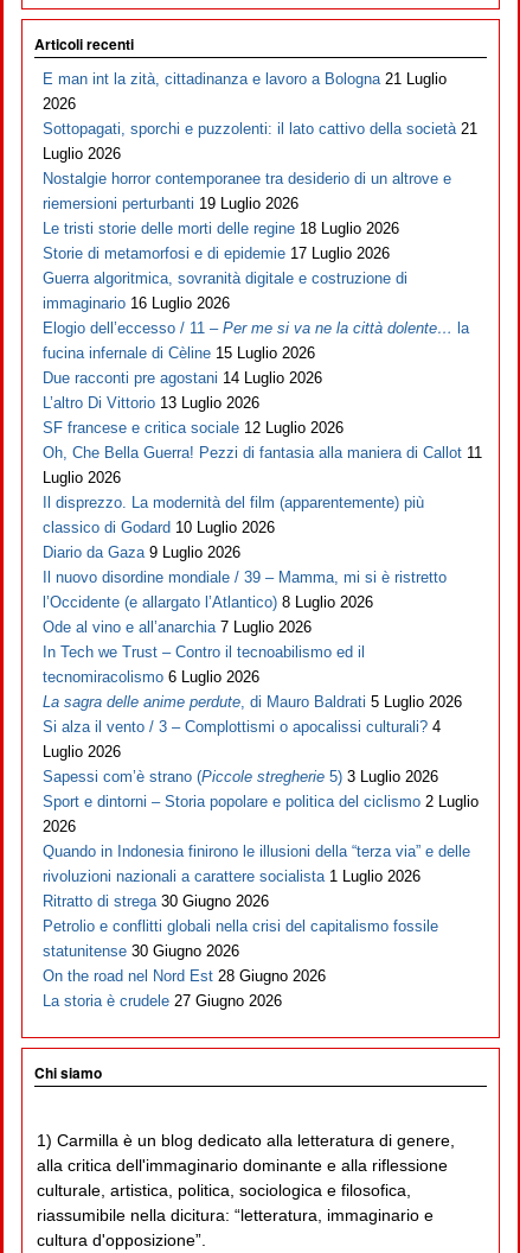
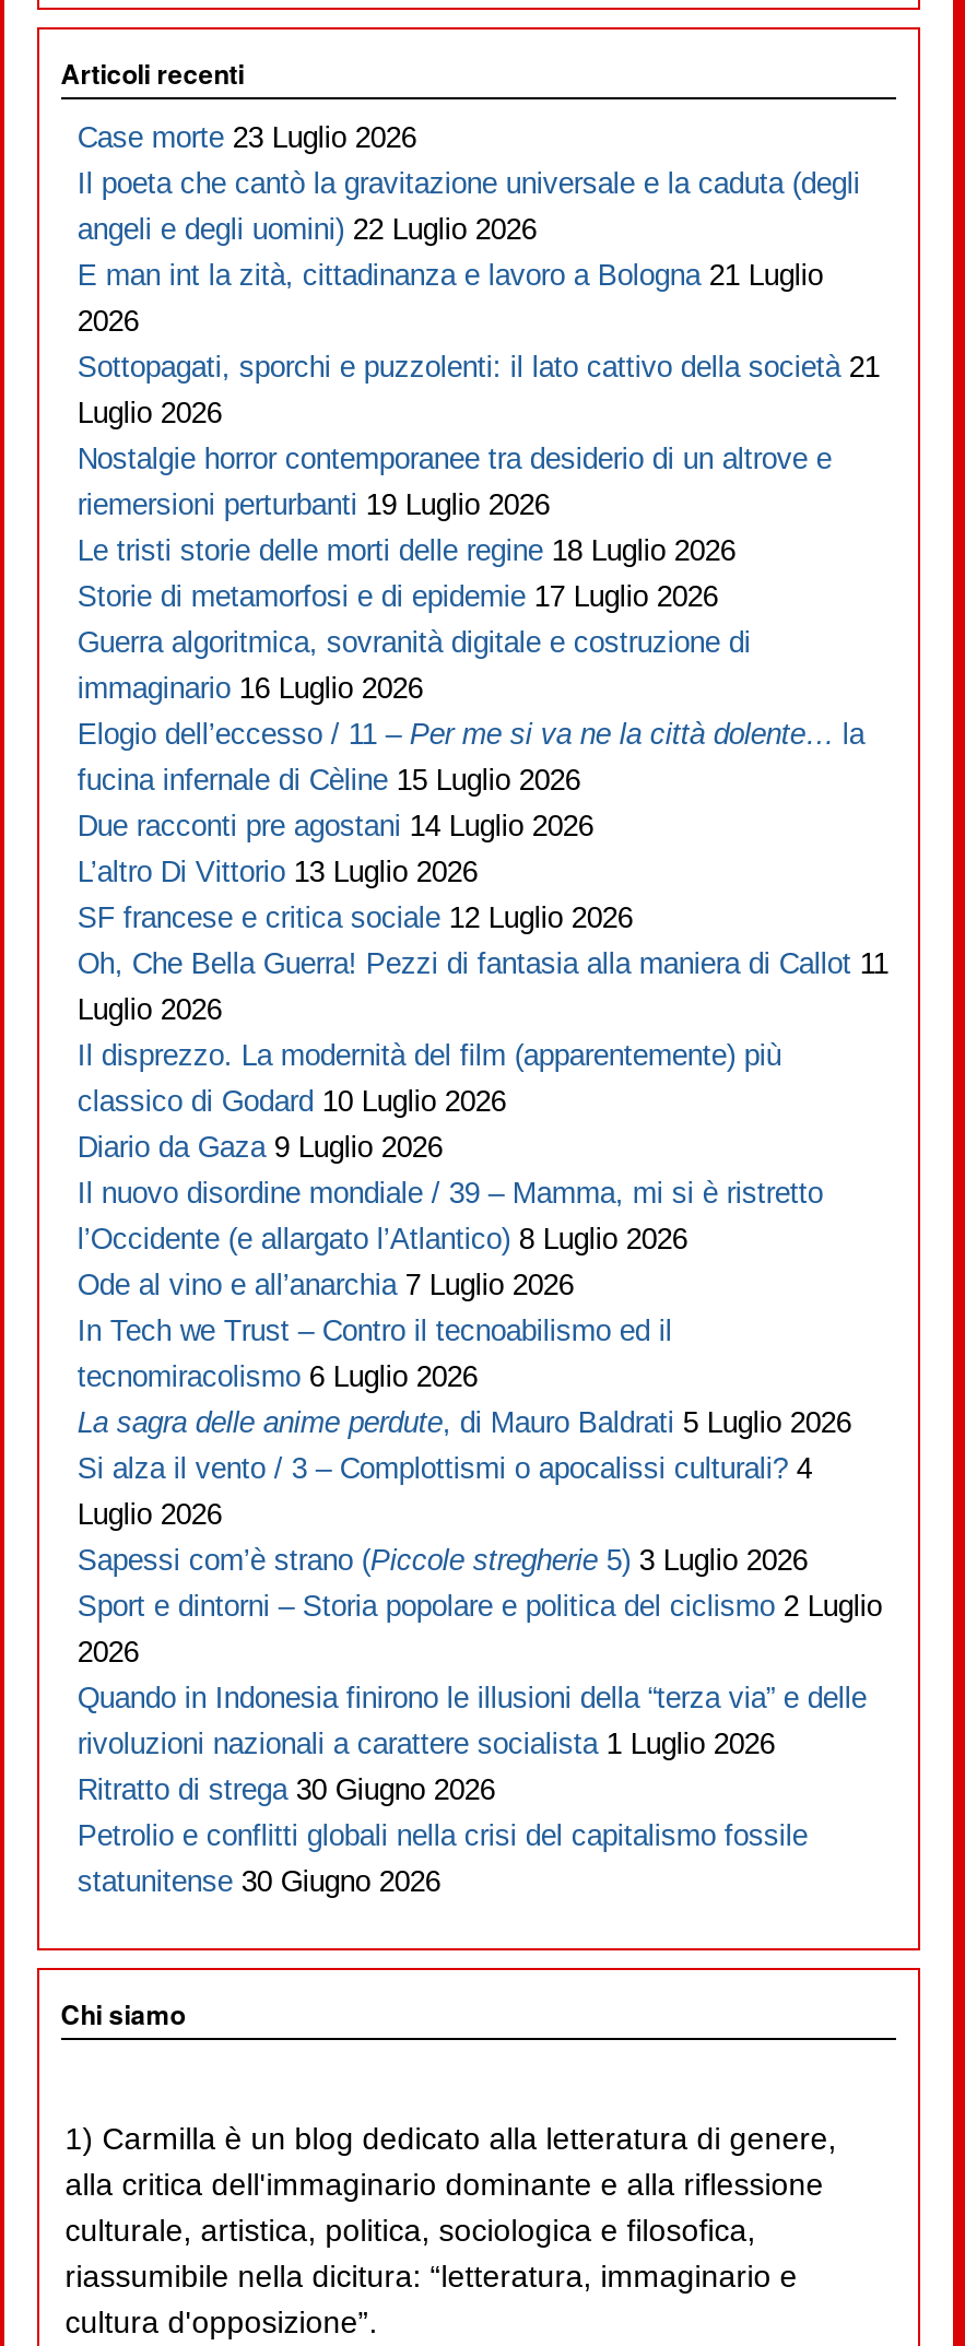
none -> [77,122,860,247] Case morte 23 Luglio 2026 | Il poeta che cantò la gravitazione universale e la caduta (degli | angeli e degli uomini) 22 Luglio 2026
moved [43,70,482,960] -> [77,260,888,1899]: E man int la zità, cittadinanza e lavoro a Bologna 21 Luglio | 2026 | Sottopagati, sporchi e puzzolenti: il lato cattivo della società 21 | ... | Petrolio e conflitti globali nella crisi del capitalismo fossile | statunitense 30 Giugno 2026
[43,967,326,1010] On the road nel Nord Est 28 Giugno 2026 | La storia è crudele 27 Giugno 2026 -> none

